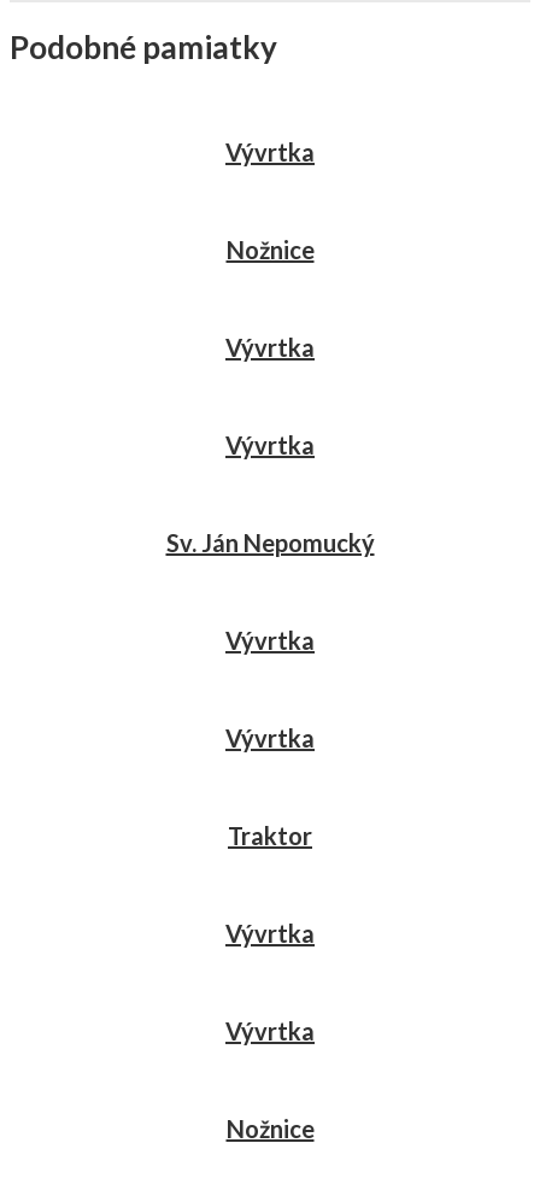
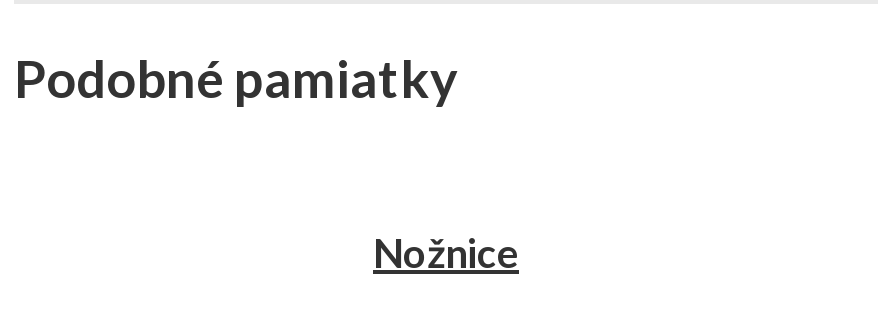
[166,137,374,1045] Vývrtka | Nožnice | Vývrtka | Vývrtka | Sv. Ján Nepomucký | Vývrtka | Vývrtka | Traktor | Vývrtka | Vývrtka -> none

